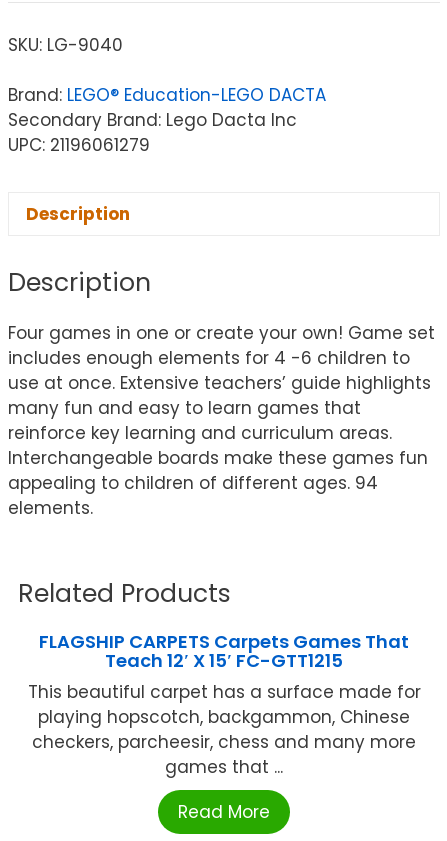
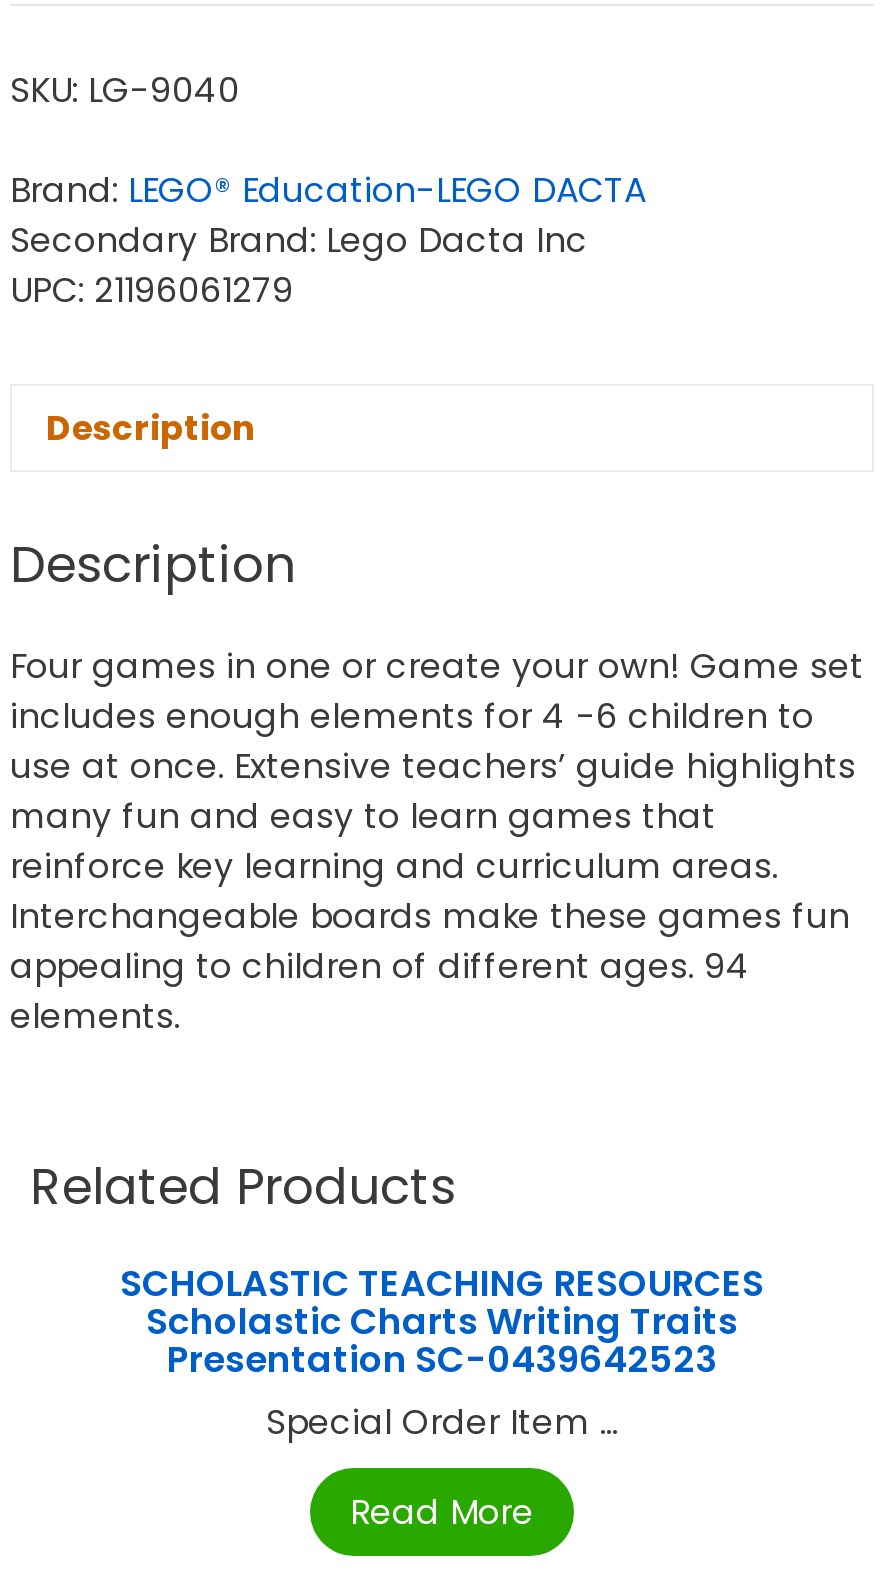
[27,629,420,779] FLAGSHIP CARPETS Carpets Games That | Teach 12′ X 15′ FC-GTT1215 | This beautiful carpet has a surface made for | playing hopscotch, backgammon, Chinese | checkers, parcheesir, chess and many more | games that ... -> [120,1258,764,1446] SCHOLASTIC TEACHING RESOURCES | Scholastic Charts Writing Traits | Presentation SC-0439642523 | Special Order Item ...

